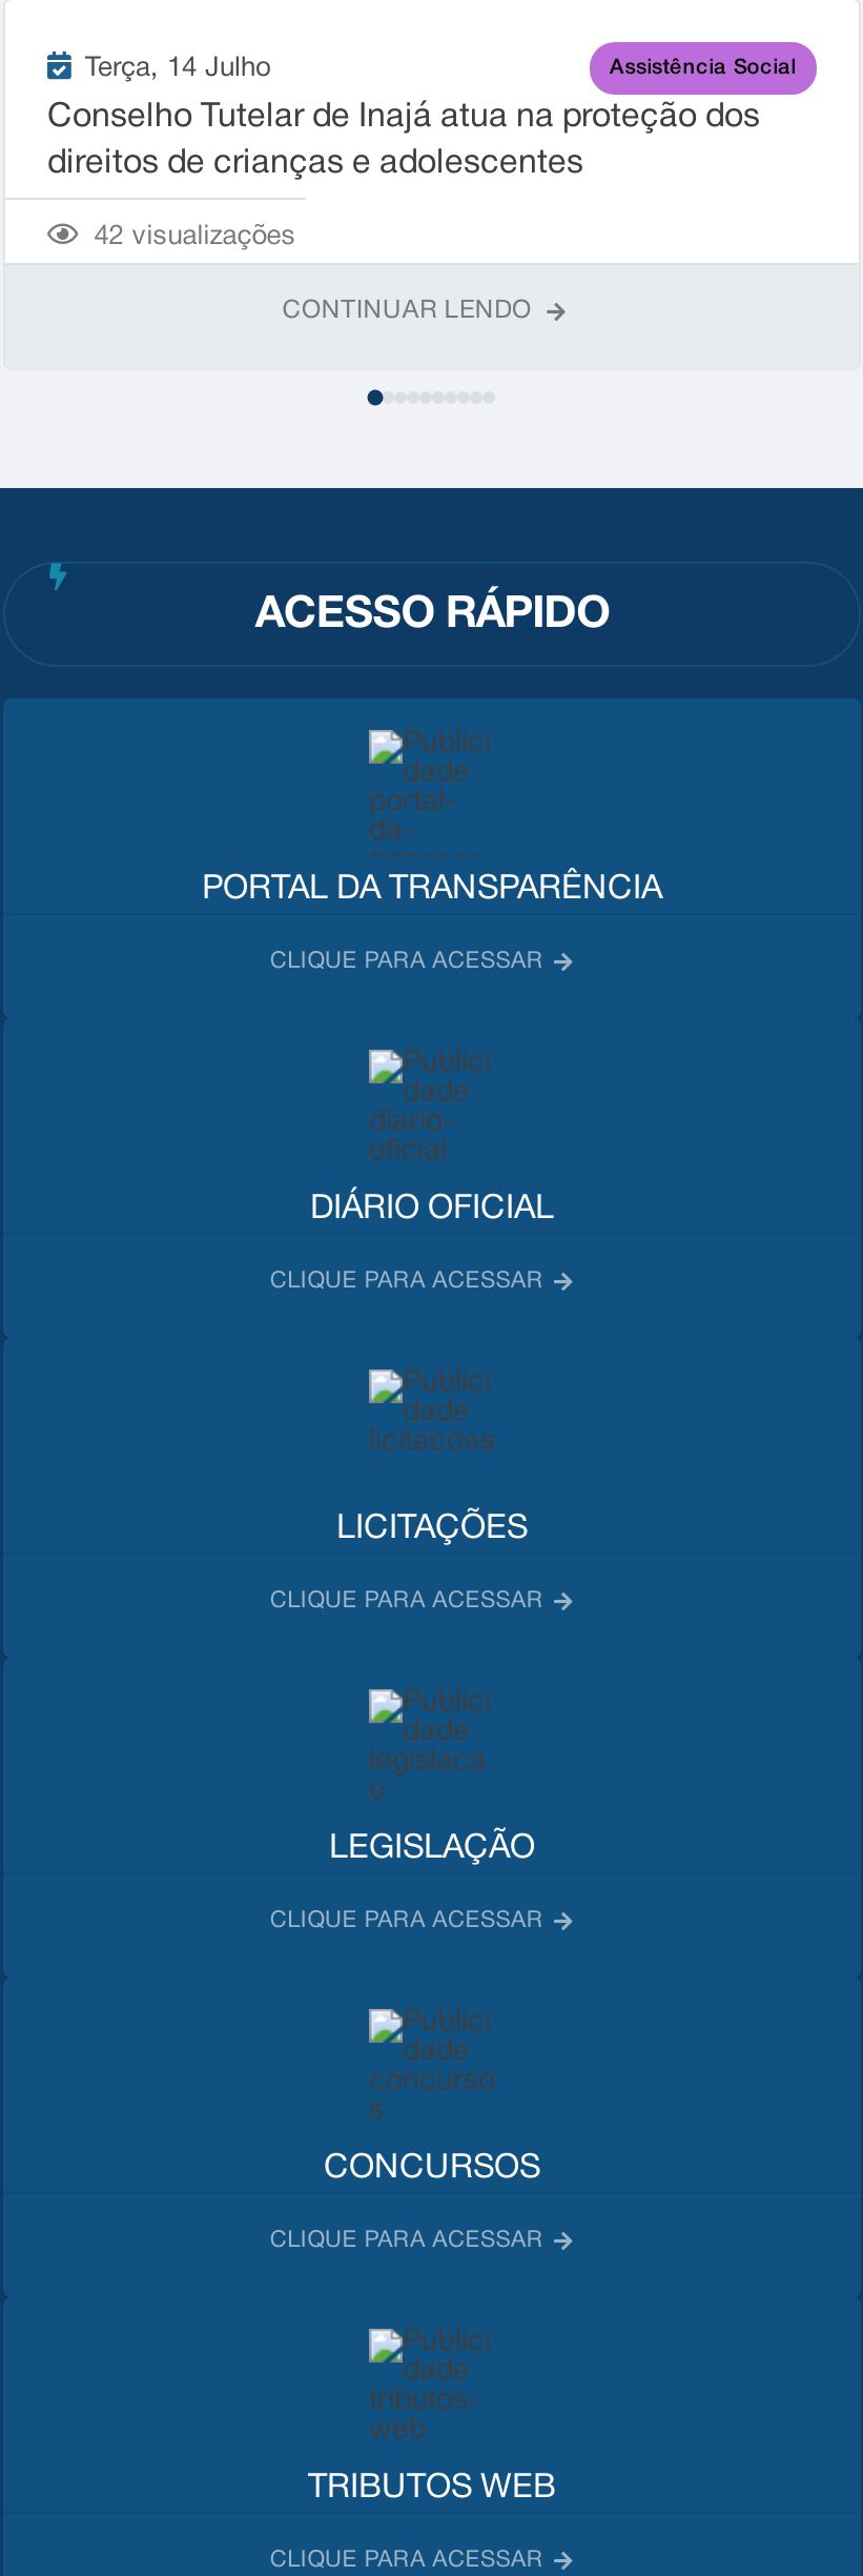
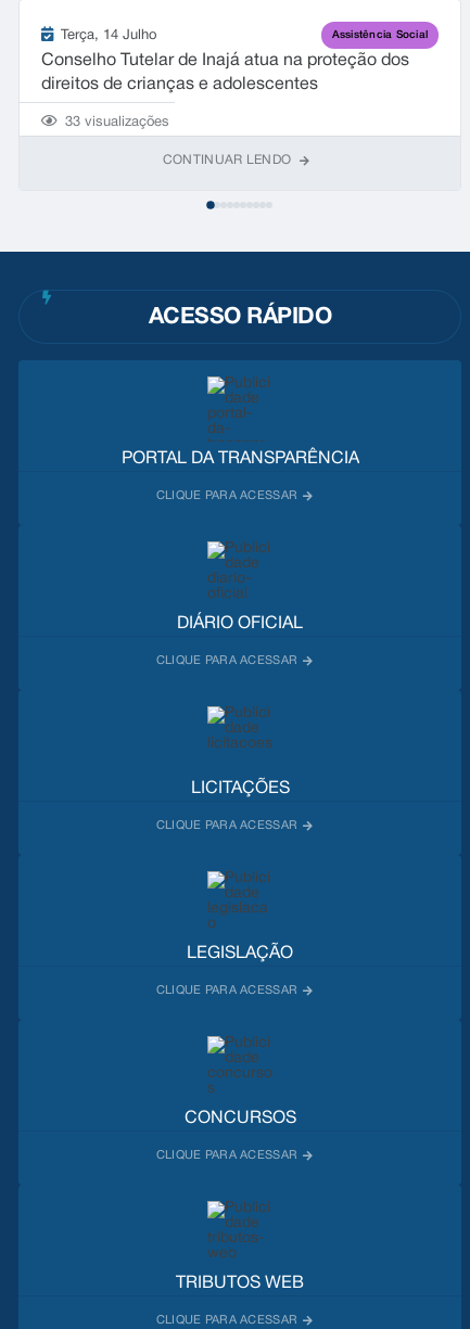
[94,226,296,251] 42 visualizações -> [65,116,170,129] 33 visualizações

